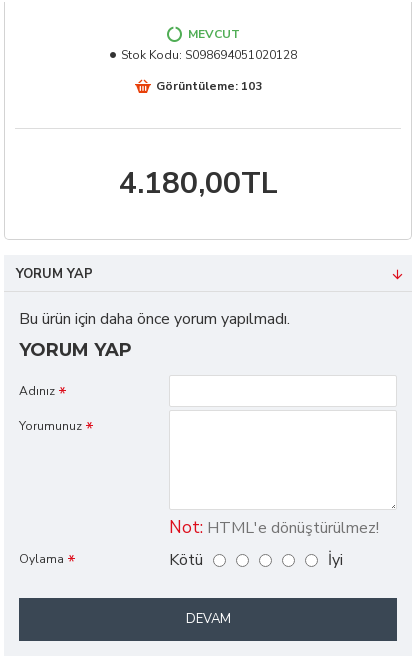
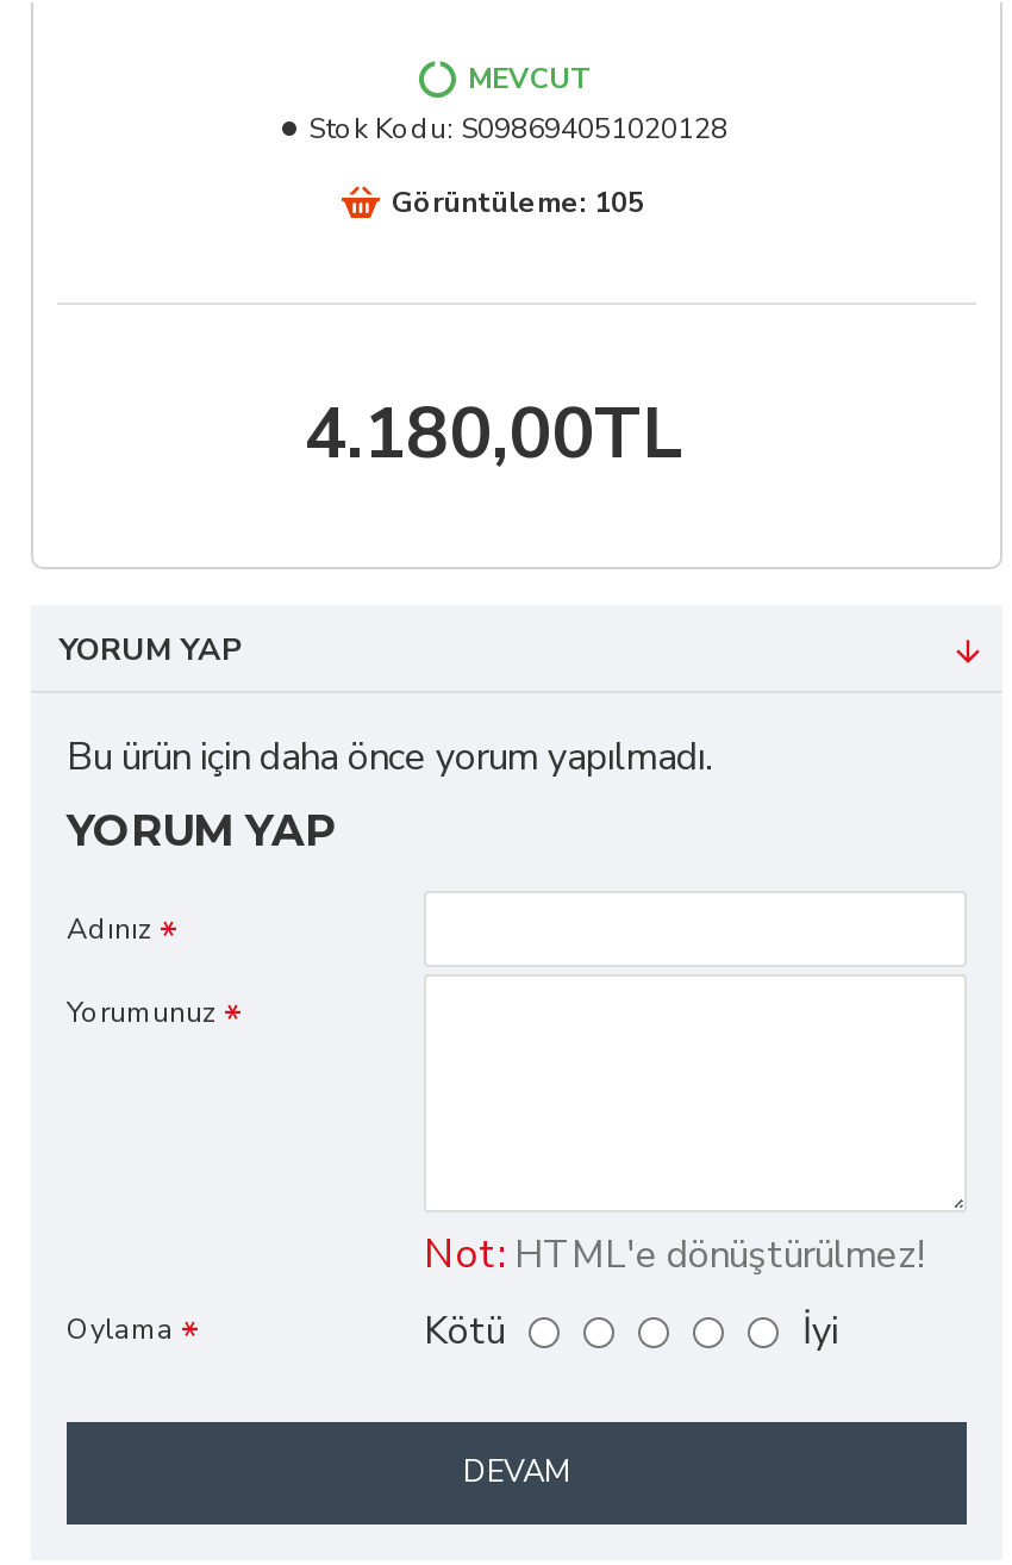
[155,78,261,94] Görüntüleme: 103 -> [392,183,644,222] Görüntüleme: 105

